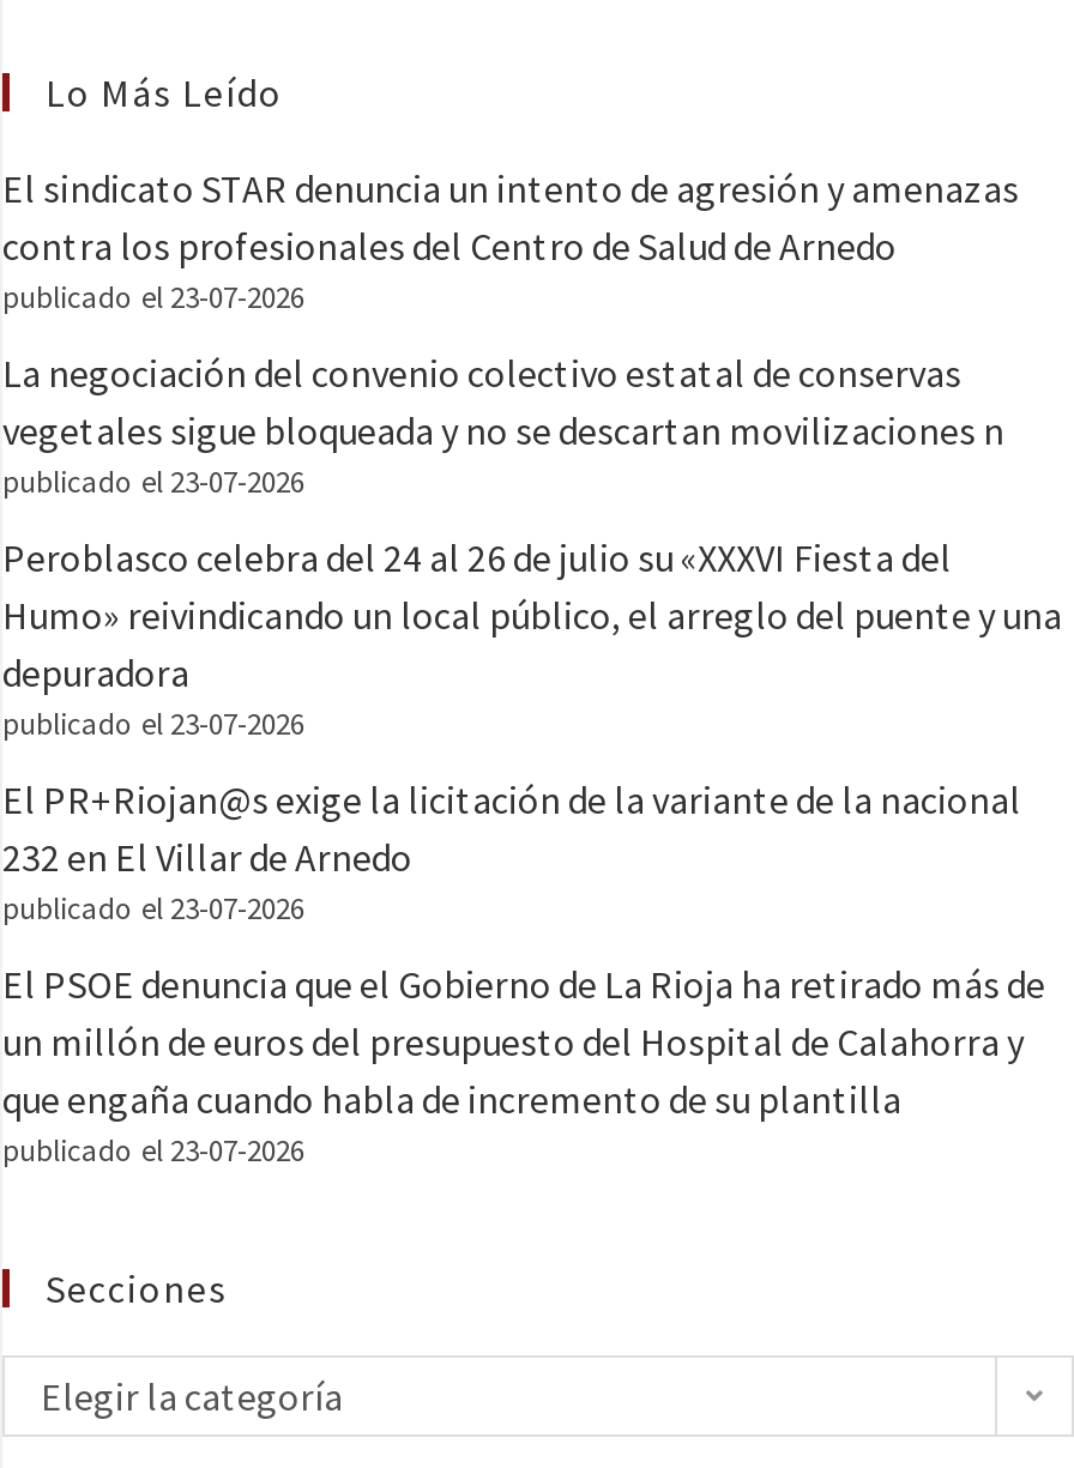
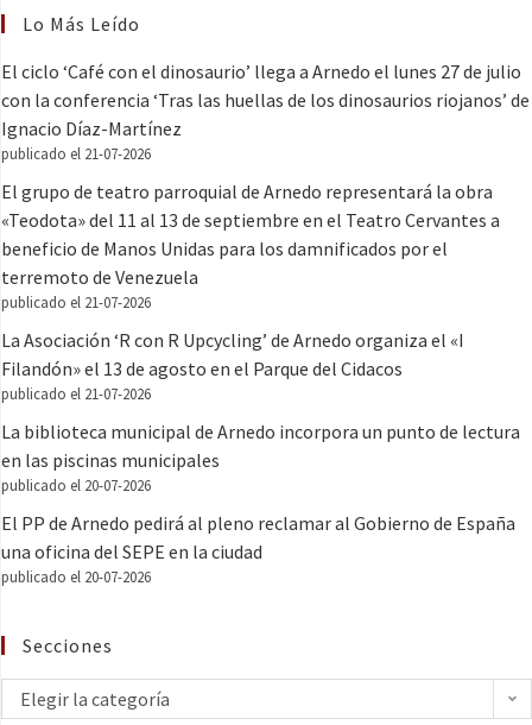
[2,164,1019,315] El sindicato STAR denuncia un intento de agresión y amenazas | contra los profesionales del Centro de Salud de Arnedo | publicado el 23-07-2026 -> [1,59,530,162] El ciclo ‘Café con el dinosaurio’ llega a Arnedo el lunes 27 de julio | con la conferencia ‘Tras las huellas de los dinosaurios riojanos’ de | Ignacio Díaz-Martínez | publicado el 21-07-2026
[2,349,1004,500] La negociación del convenio colectivo estatal de conservas | vegetales sigue bloqueada y no se descartan movilizaciones n | publicado el 23-07-2026 -> [1,179,500,311] El grupo de teatro parroquial de Arnedo representará la obra | «Teodota» del 11 al 13 de septiembre en el Teatro Cervantes a | beneficio de Manos Unidas para los damnificados por el | terremoto de Venezuela | publicado el 21-07-2026
[2,533,1062,742] Peroblasco celebra del 24 al 26 de julio su «XXXVI Fiesta del | Humo» reivindicando un local público, el arreglo del puente y una | depuradora | publicado el 23-07-2026 -> [1,327,464,402] La Asociación ‘R con R Upcycling’ de Arnedo organiza el «I | Filandón» el 13 de agosto en el Parque del Cidacos | publicado el 21-07-2026
[2,775,1021,926] El PR+Riojan@s exige la licitación de la variante de la nacional | 232 en El Villar de Arnedo | publicado el 23-07-2026 -> [1,419,520,494] La biblioteca municipal de Arnedo incorpora un punto de lectura | en las piscinas municipales | publicado el 20-07-2026
[2,960,1045,1168] El PSOE denuncia que el Gobierno de La Rioja ha retirado más de | un millón de euros del presupuesto del Hospital de Calahorra y | que engaña cuando habla de incremento de su plantilla | publicado el 23-07-2026 -> [1,510,515,585] El PP de Arnedo pedirá al pleno reclamar al Gobierno de España | una oficina del SEPE en la ciudad | publicado el 20-07-2026

